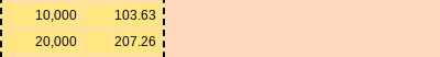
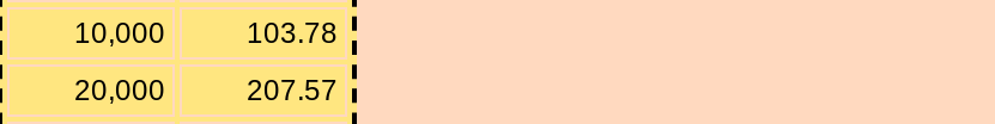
[114,7,156,23] 103.63 -> [247,16,338,50] 103.78
[114,34,156,49] 207.26 -> [247,73,338,107] 207.57

